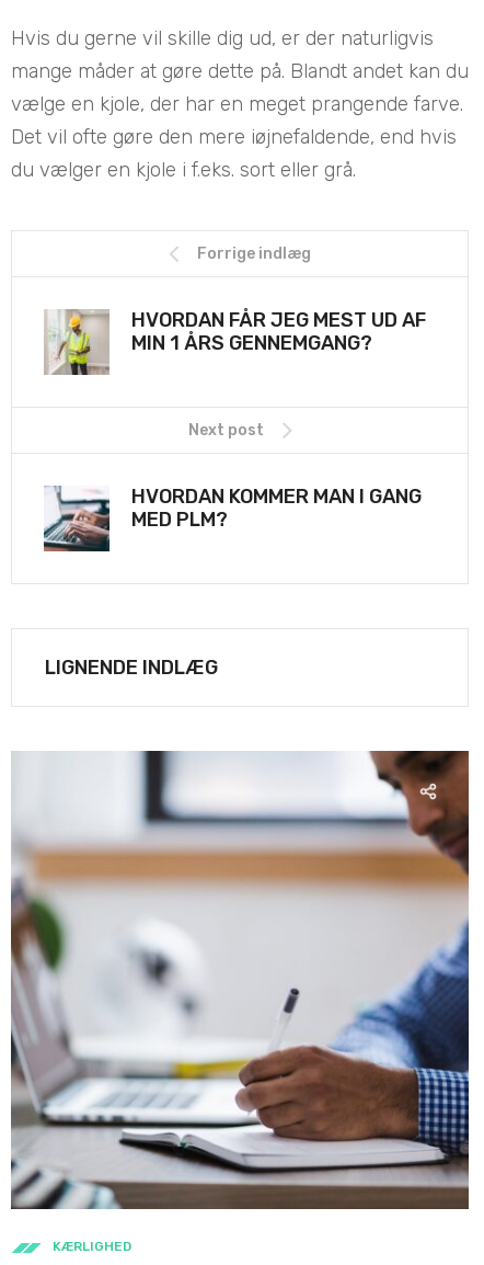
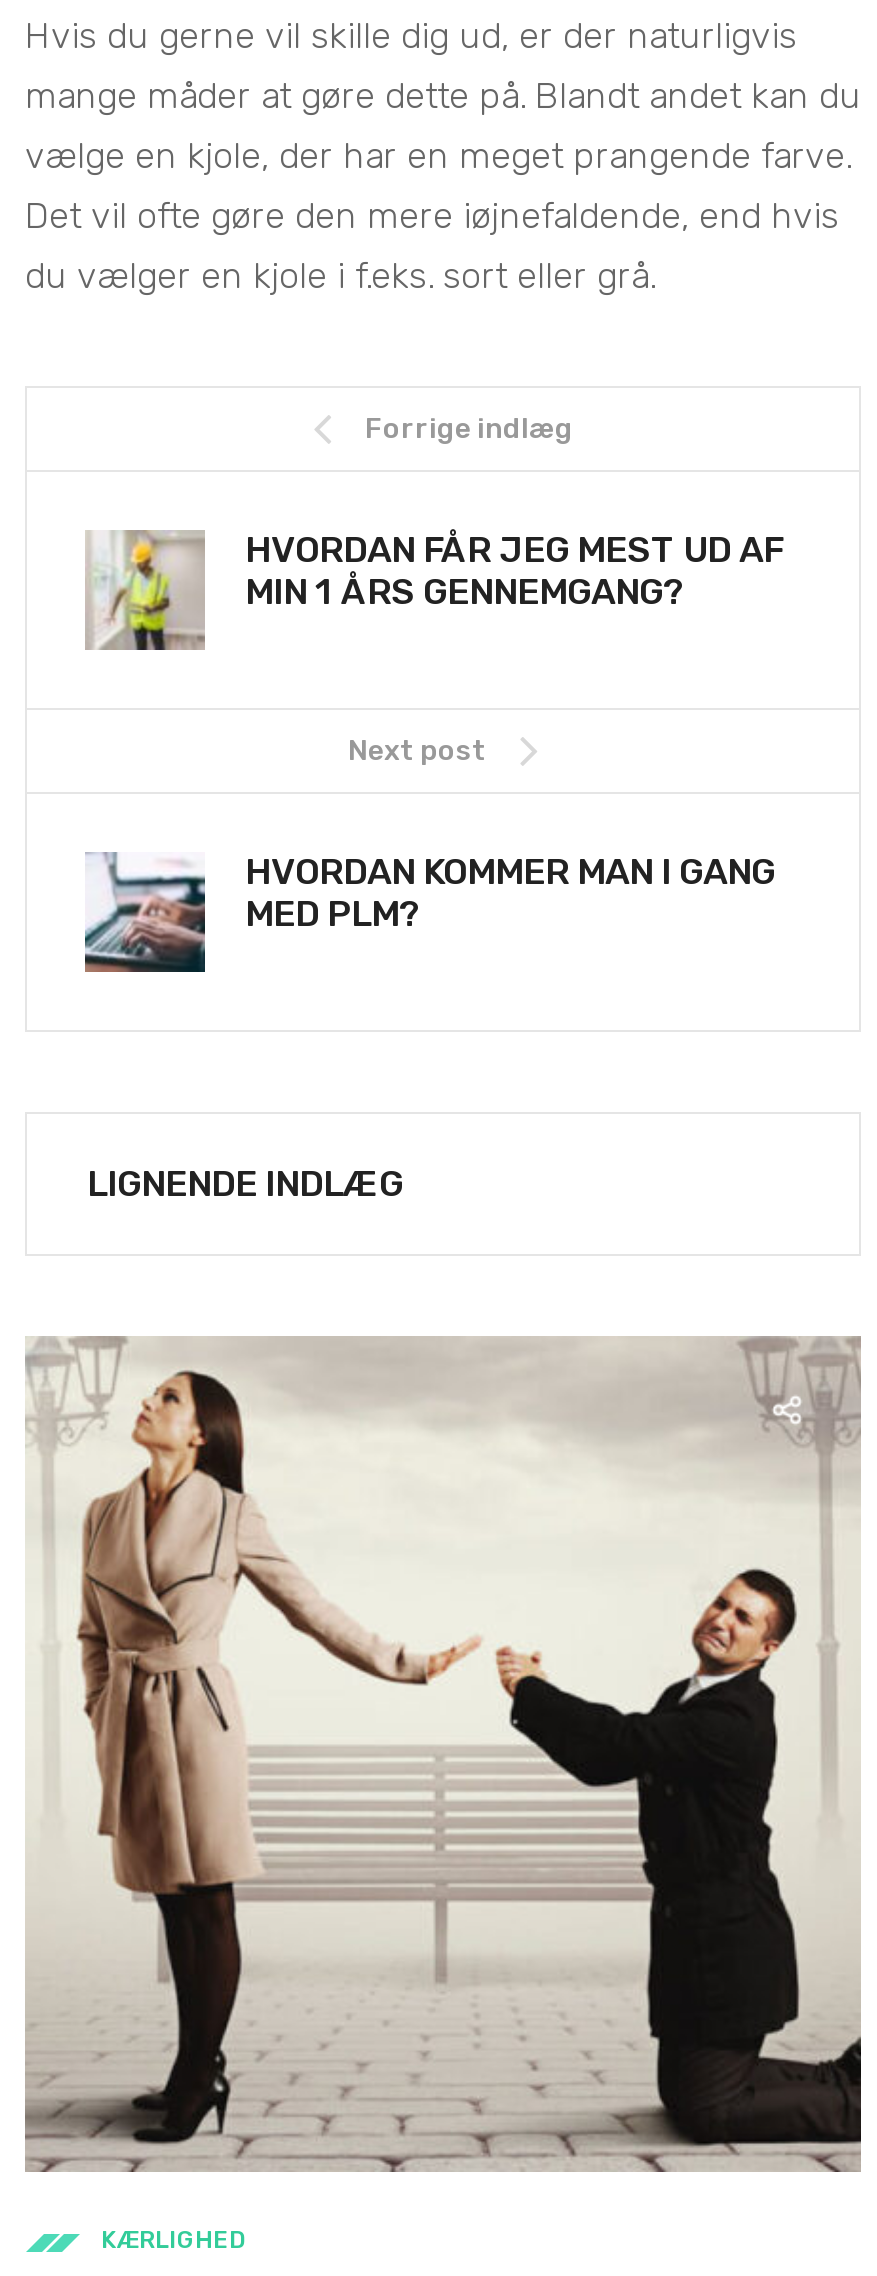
[10,750,470,1210] [image] -> [25,1336,863,2172] [image]

